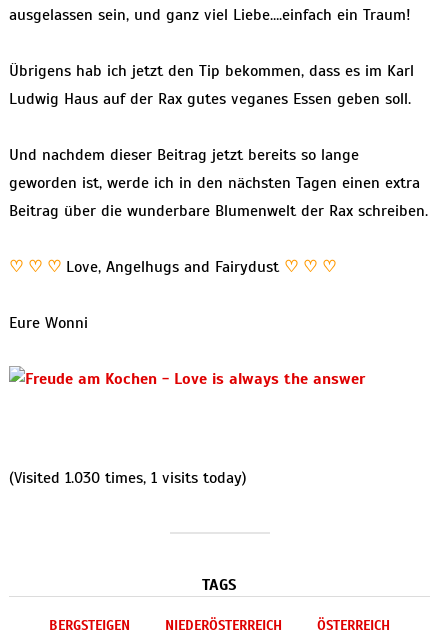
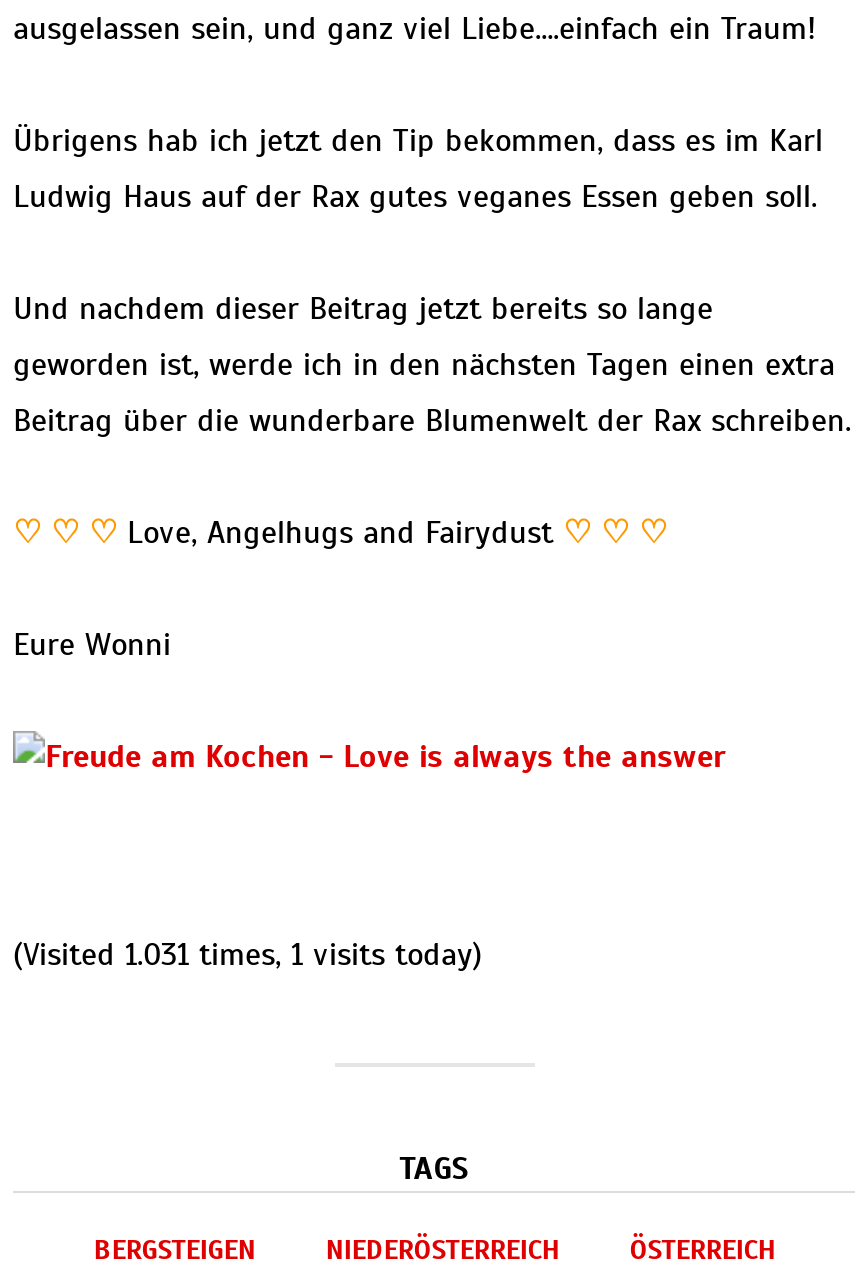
[9,468,247,488] (Visited 1.030 times, 1 visits today) -> [13,935,483,975] (Visited 1.031 times, 1 visits today)

